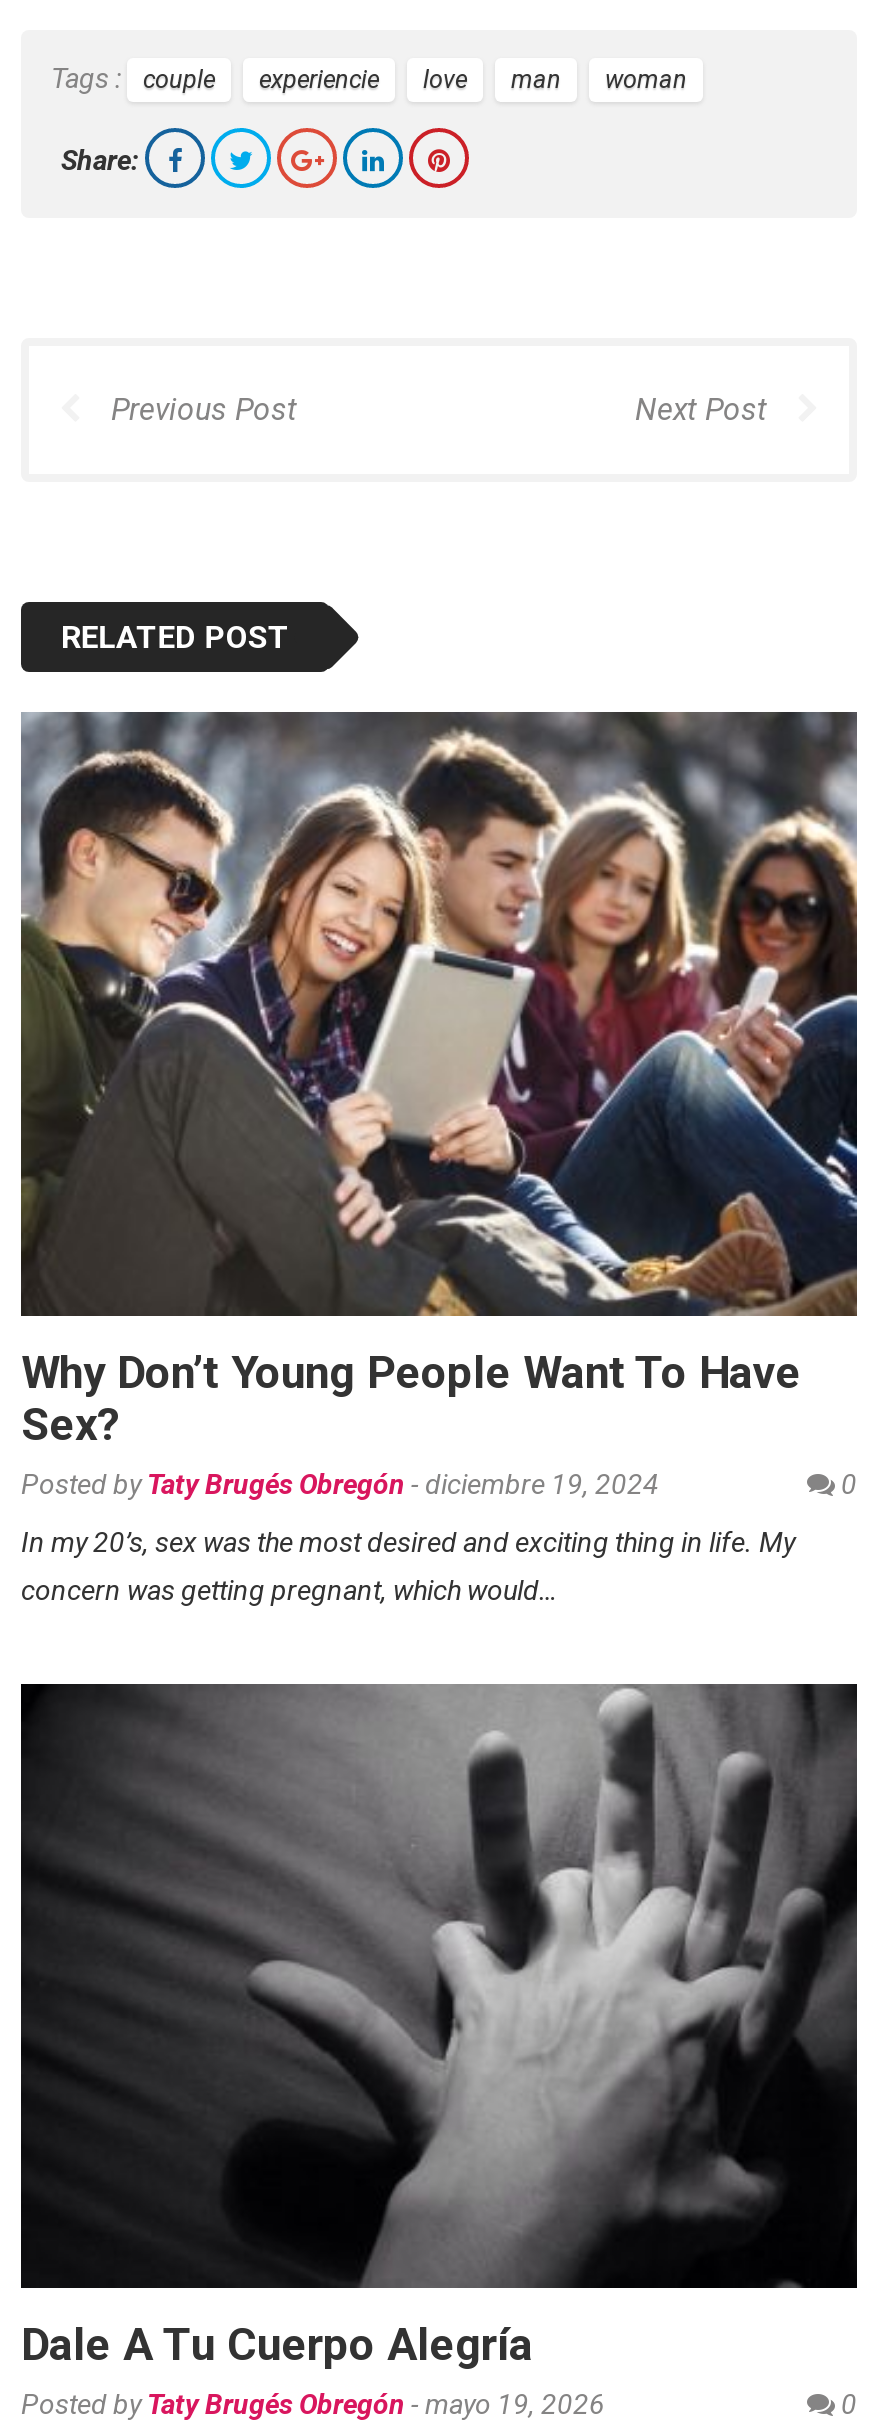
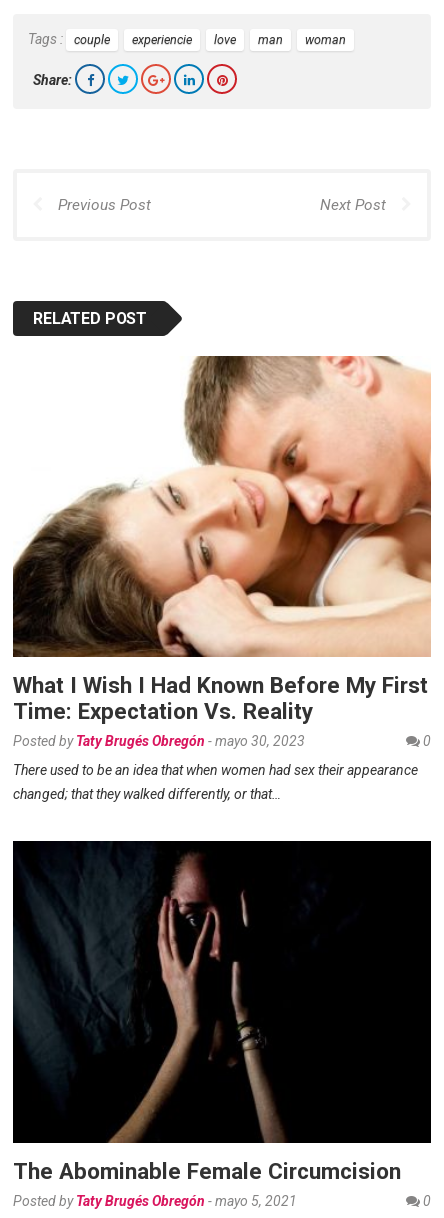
[19,710,859,1501] [image] | Why Don’t Young People Want To Have | Sex? | Posted by Taty Brugés Obregón - diciembre 19, 2024 -> [13,355,432,749] [image] | What I Wish I Had Known Before My First | Time: Expectation Vs. Reality | Posted by Taty Brugés Obregón - mayo 30, 2023
[21,1527,795,1559] In my 20’s, sex was the most desired and exciting thing in life. My -> [13,762,418,778] There used to be an idea that when women had sex their appearance
[21,1575,557,1607] concern was getting pregnant, which would… -> [13,786,281,802] changed; that they walked differently, or that…
[21,1682,857,2420] [image] | Dale A Tu Cuerpo Alegría | Posted by Taty Brugés Obregón - mayo 19, 2026 -> [13,840,430,1209] [image] | The Abominable Female Circumcision | Posted by Taty Brugés Obregón - mayo 5, 2021

